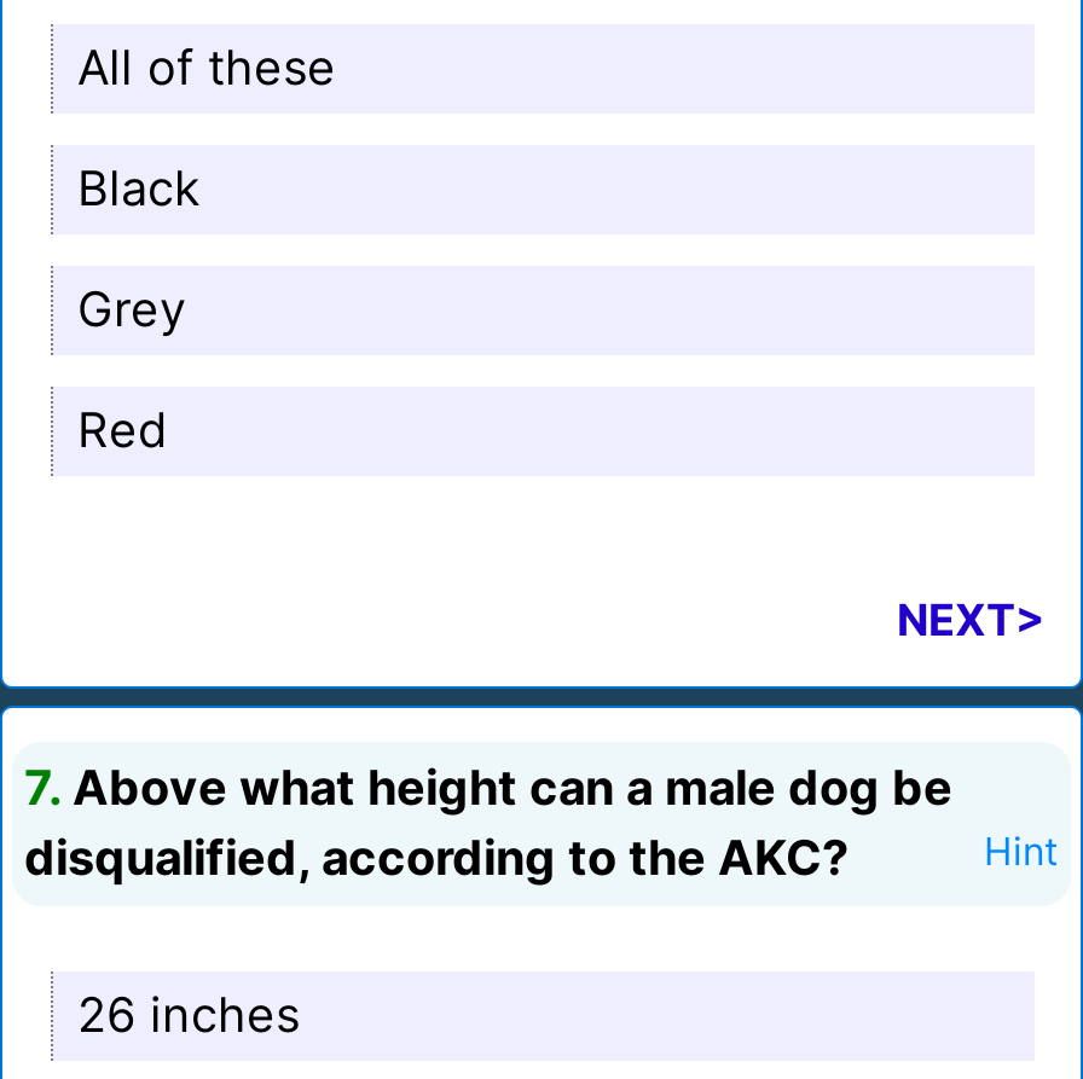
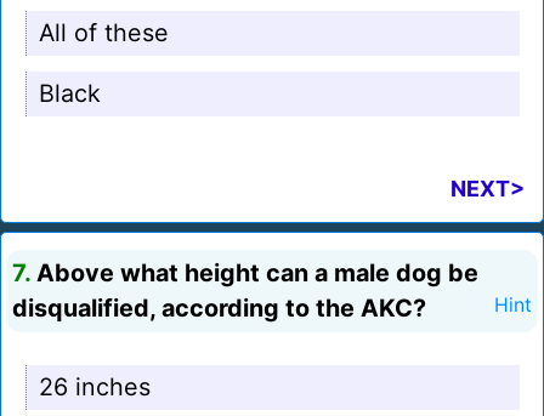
[77,280,186,459] Grey | Red -> none

